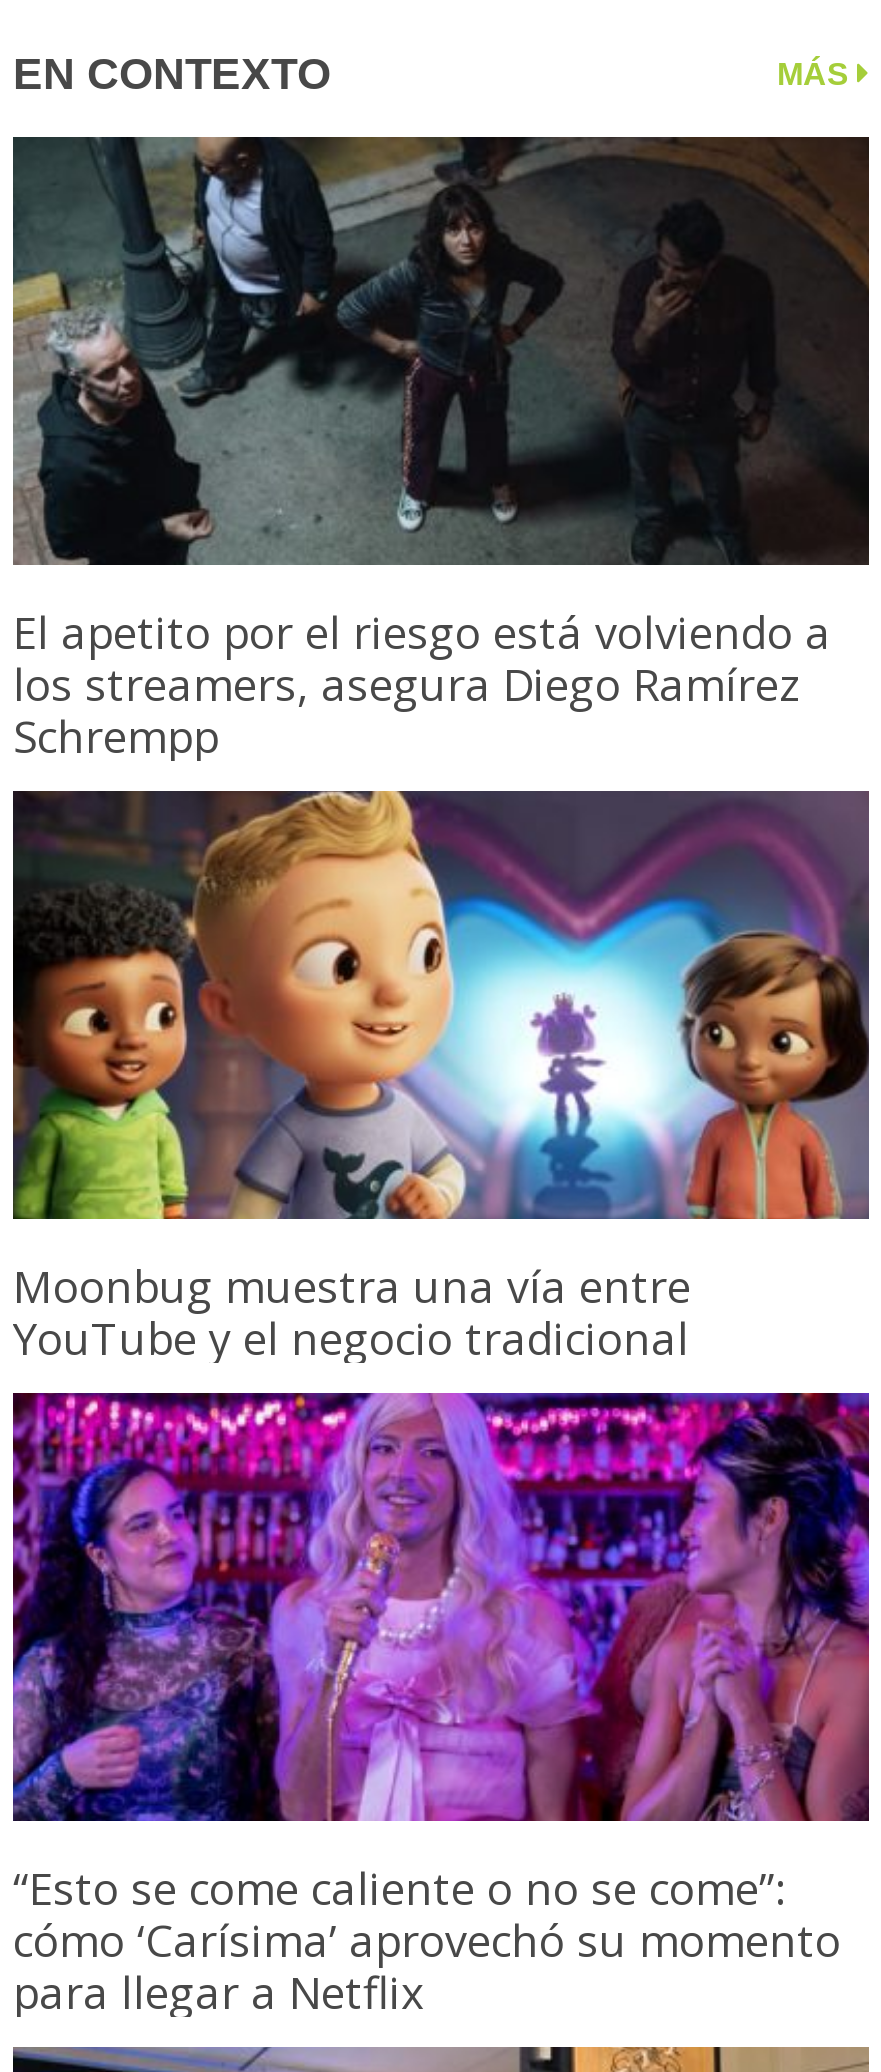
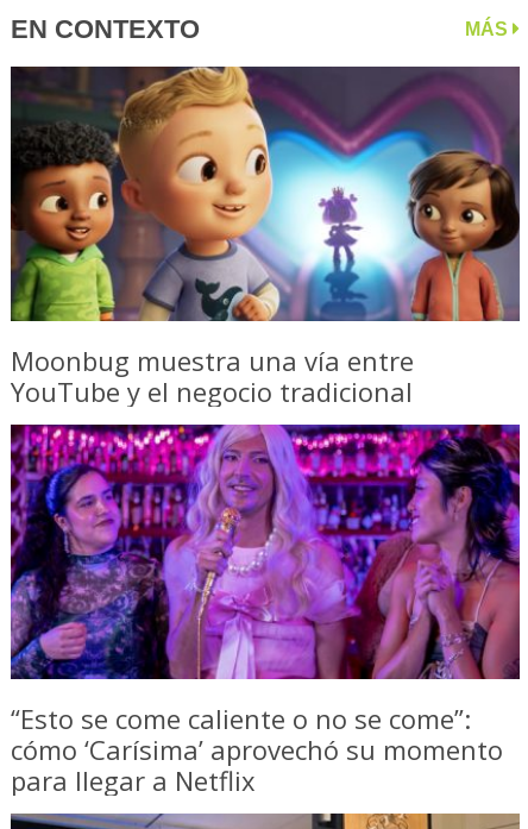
[11,136,871,764] [image] | El apetito por el riesgo está volviendo a | los streamers, asegura Diego Ramírez | Schrempp -> none

